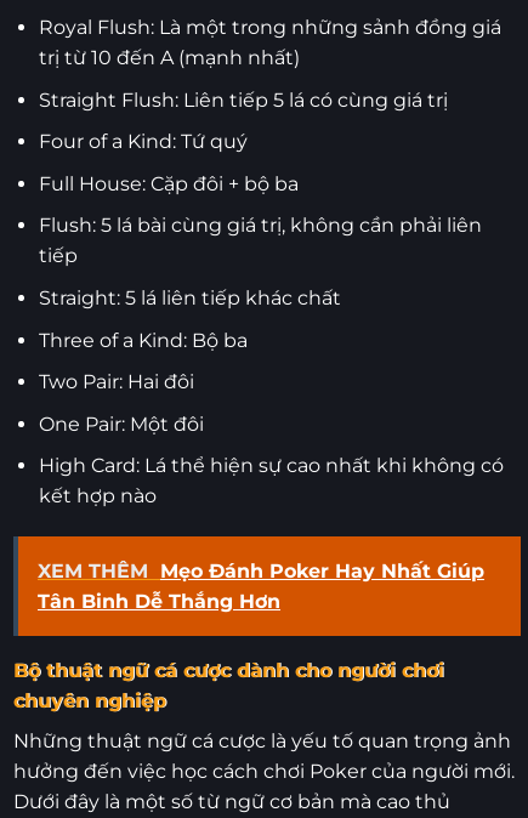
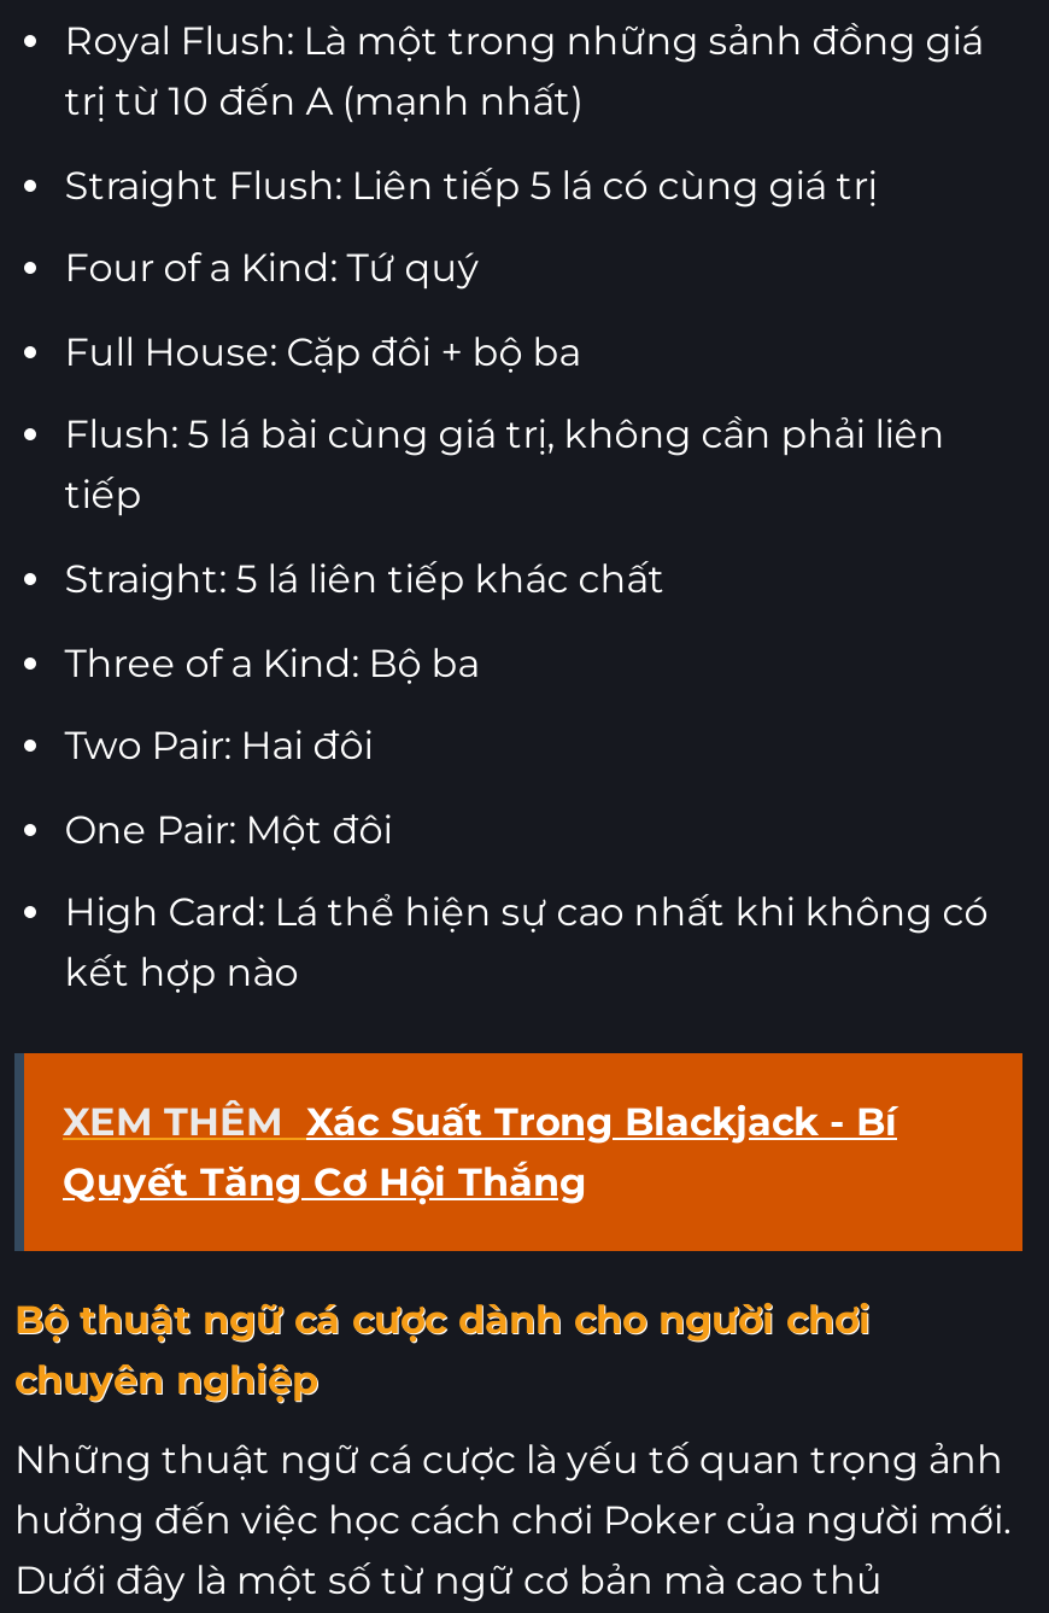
[38,560,484,613] XEM THÊM Mẹo Đánh Poker Hay Nhất Giúp | Tân Binh Dễ Thắng Hơn -> [63,1099,897,1205] XEM THÊM Xác Suất Trong Blackjack - Bí | Quyết Tăng Cơ Hội Thắng

